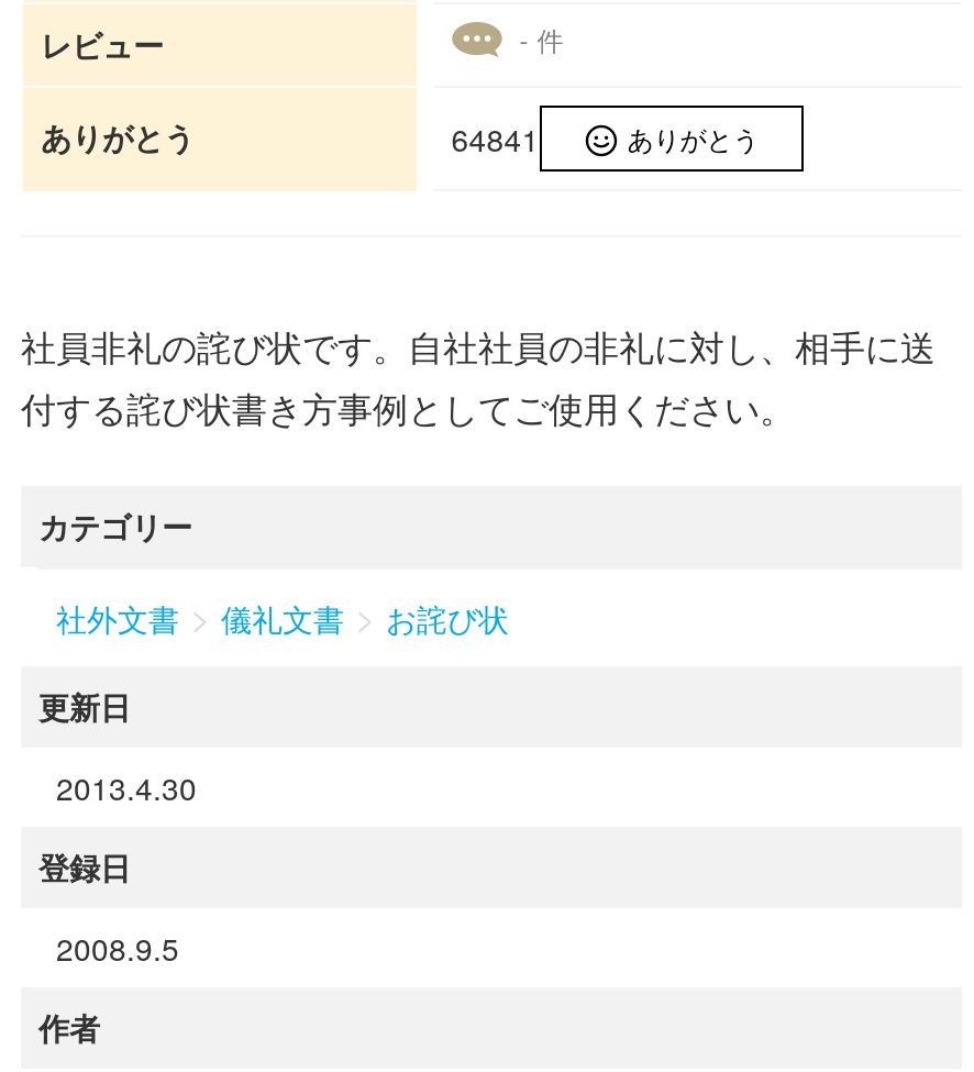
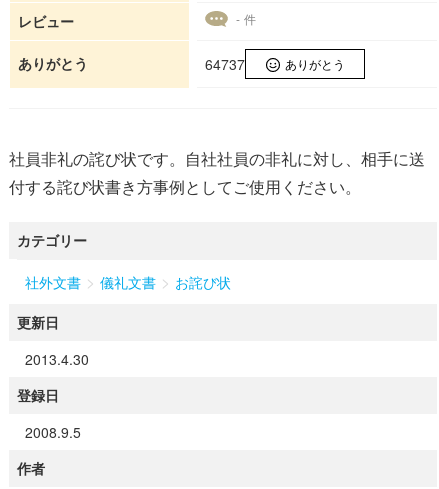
[451,117,539,161] 64841 -> [205,54,245,74] 64737

